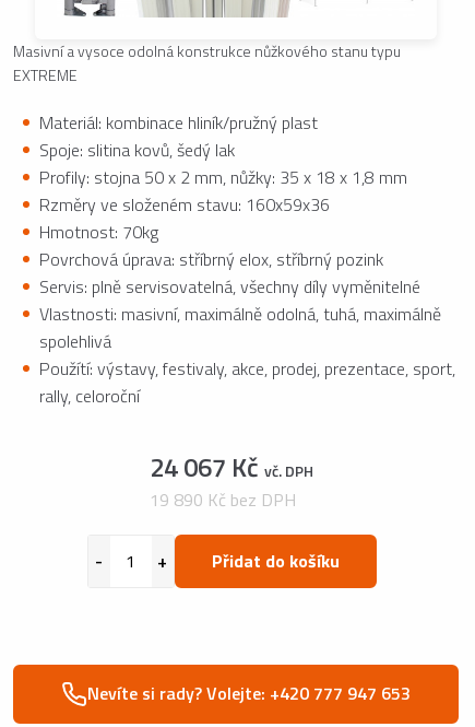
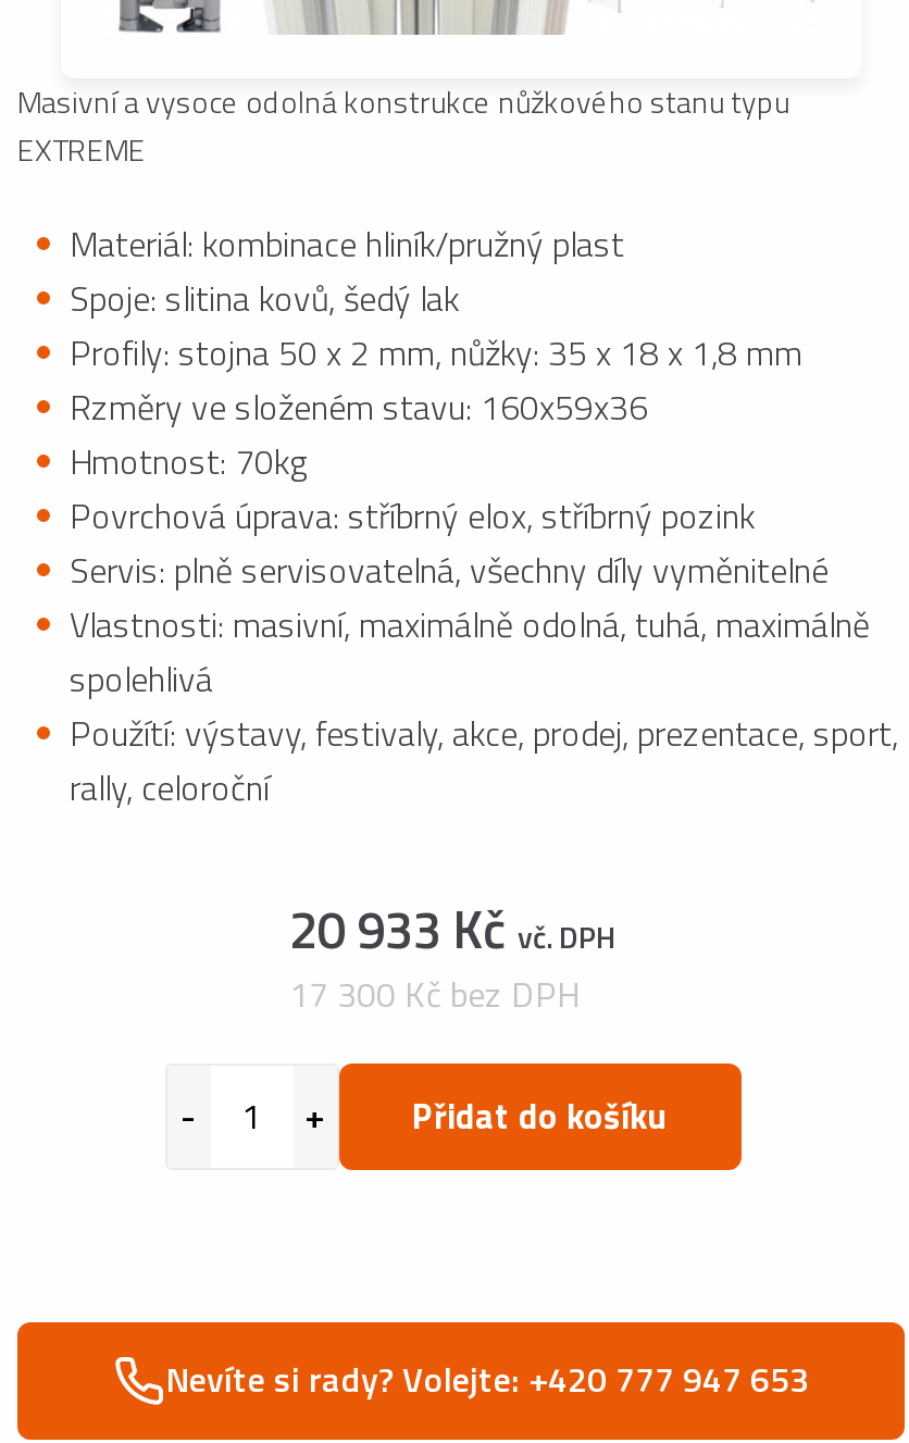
[150,447,313,486] 24 067 Kč vč. DPH -> [289,889,615,967] 20 933 Kč vč. DPH
[150,486,296,512] 19 890 Kč bez DPH -> [289,967,581,1019] 17 300 Kč bez DPH

